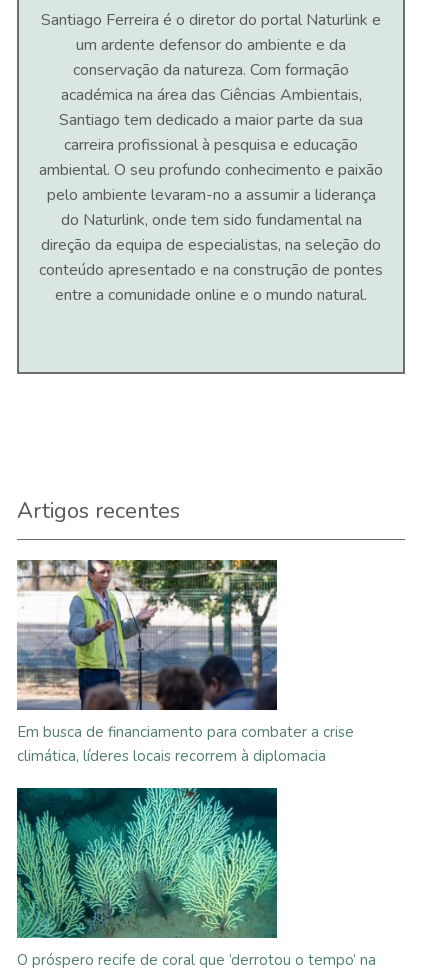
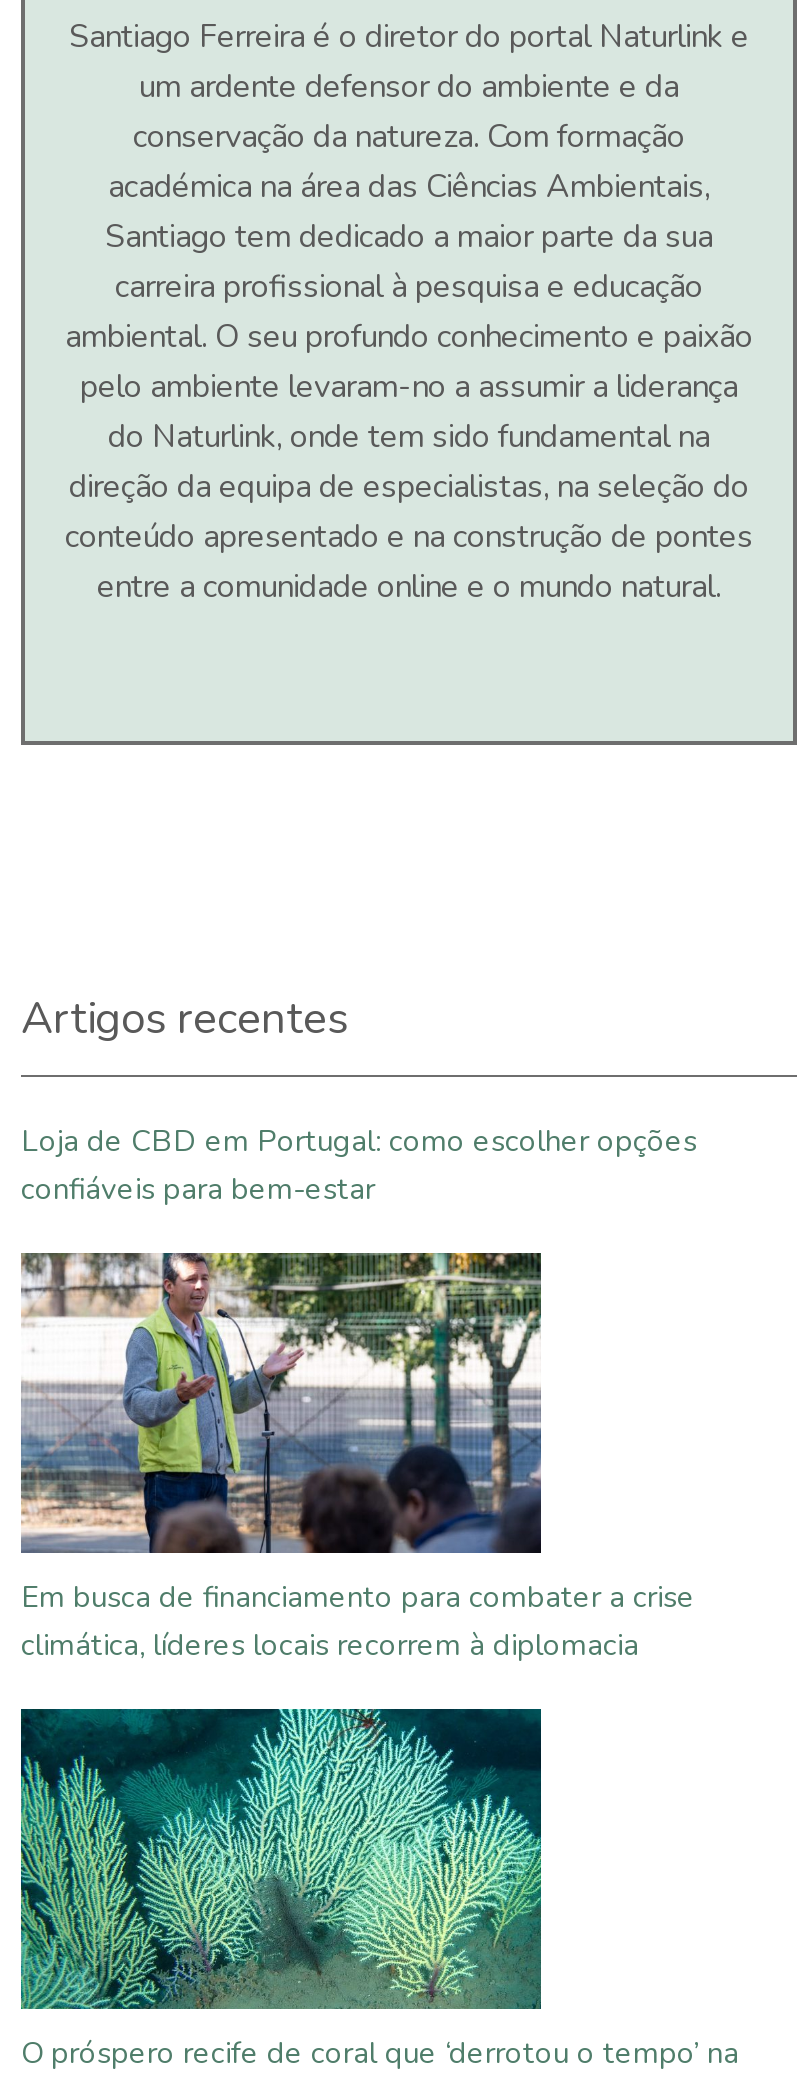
none -> [21,1122,697,1210] Loja de CBD em Portugal: como escolher opções | confiáveis para bem-estar

